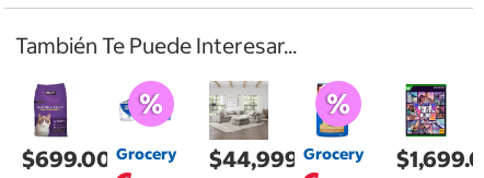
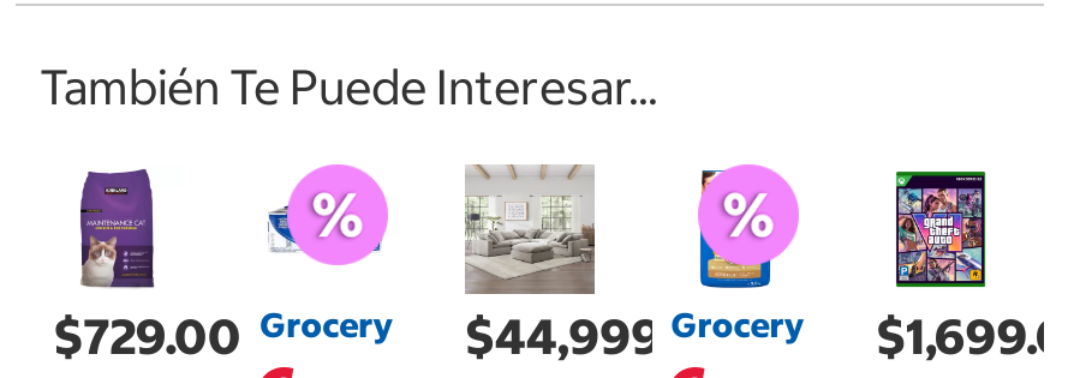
[22,145,112,173] $699.00 -> [54,306,241,366] $729.00

